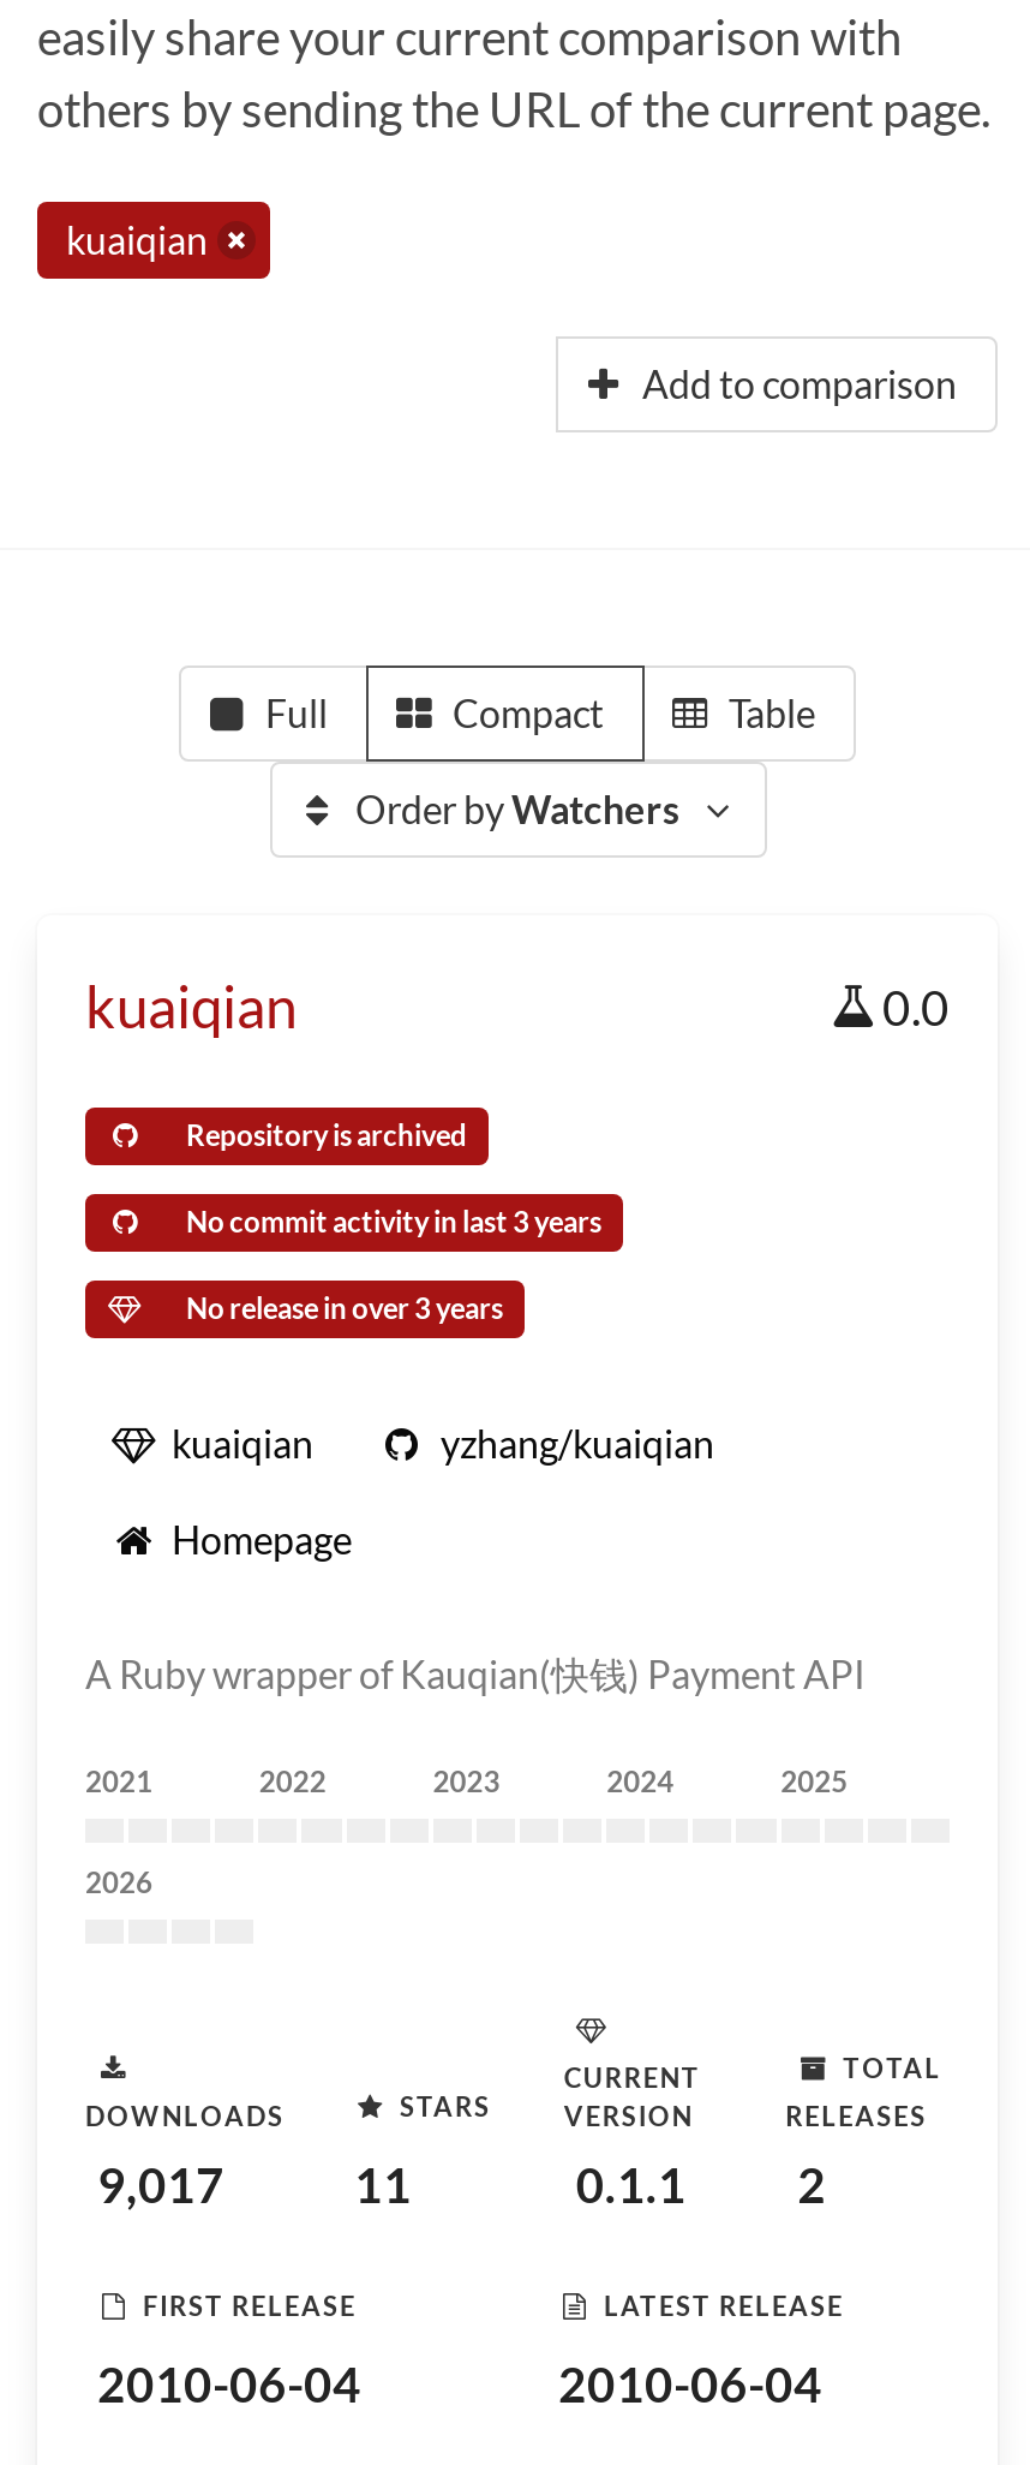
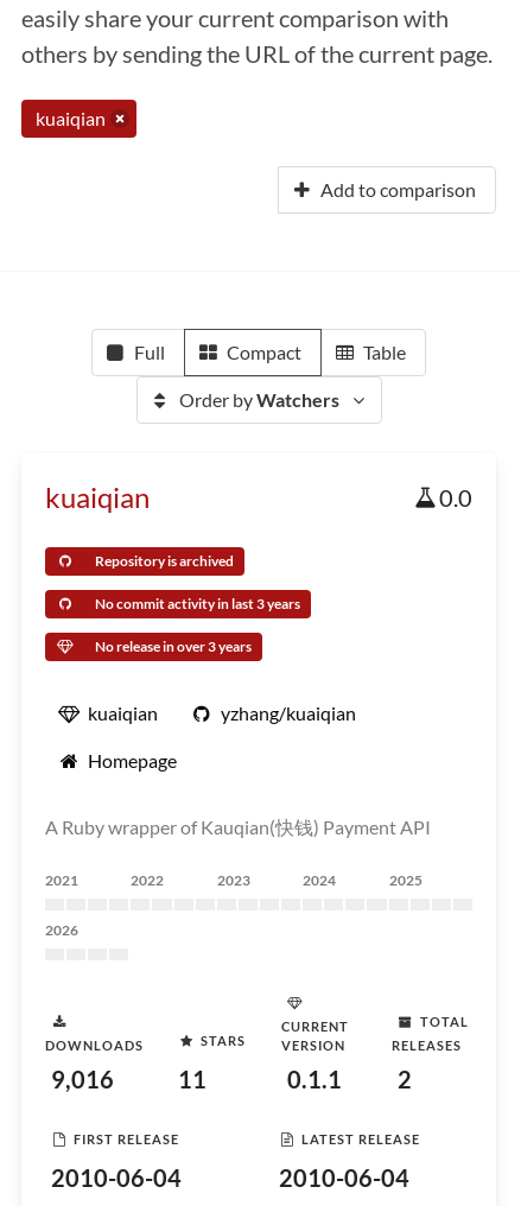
[97,2155,224,2213] 9,017 -> [51,1065,114,1093] 9,016

